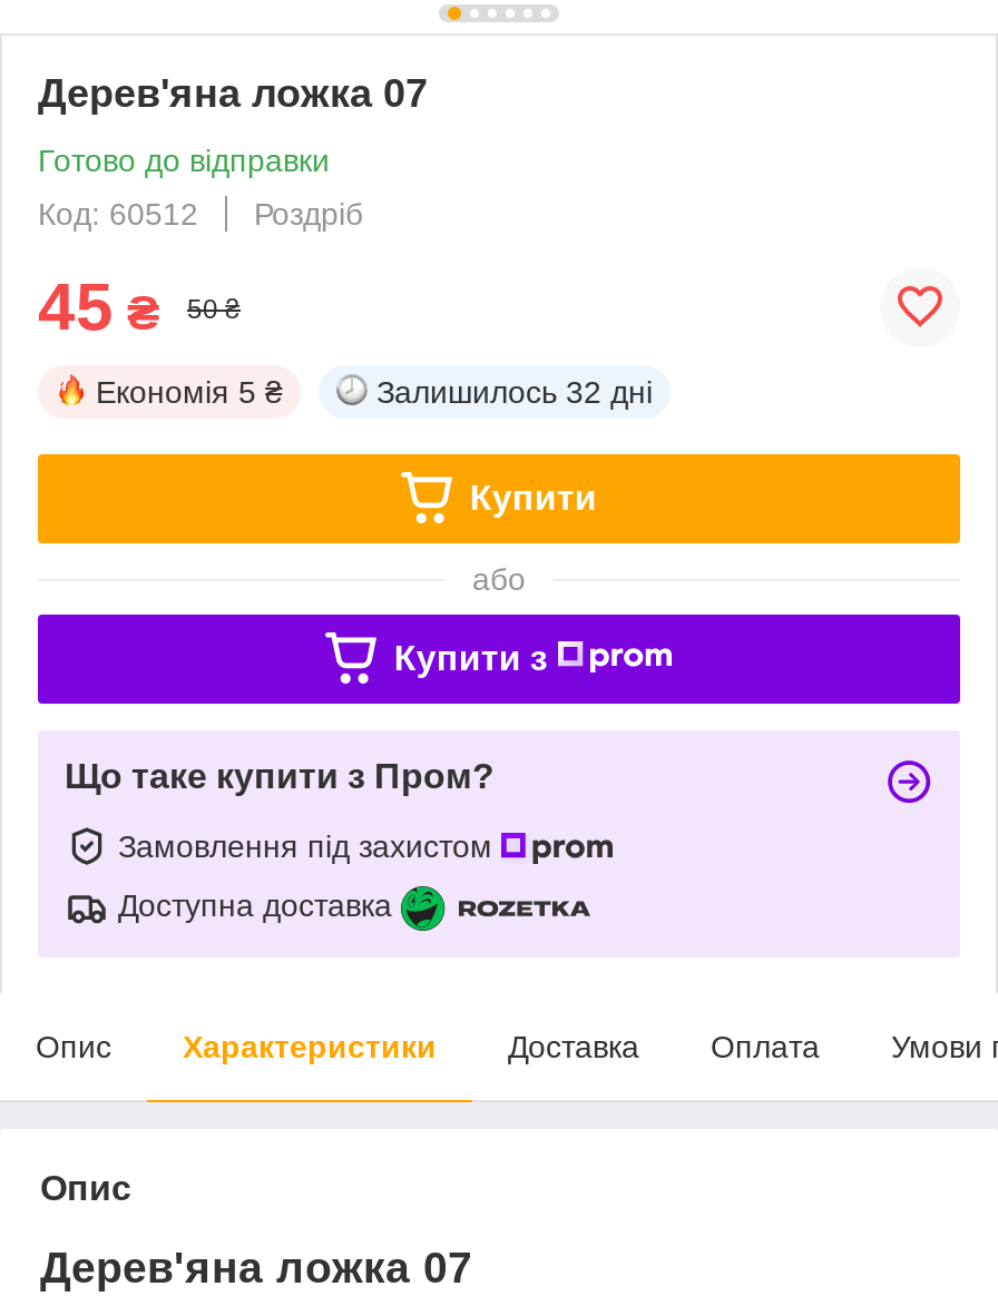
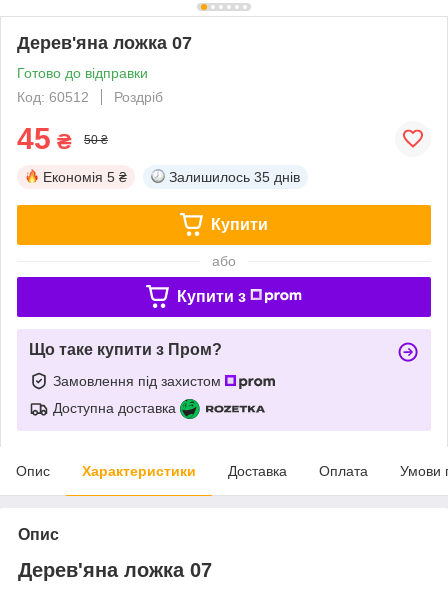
[376,374,653,409] Залишилось 32 дні -> [169,169,300,185] Залишилось 35 днів

